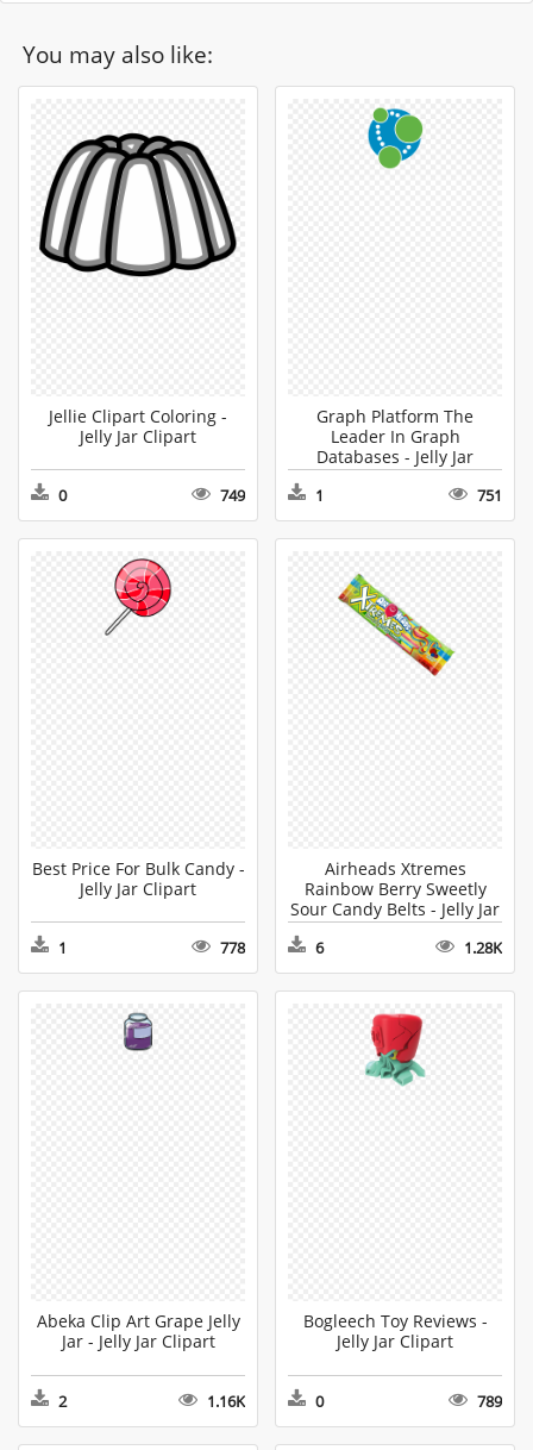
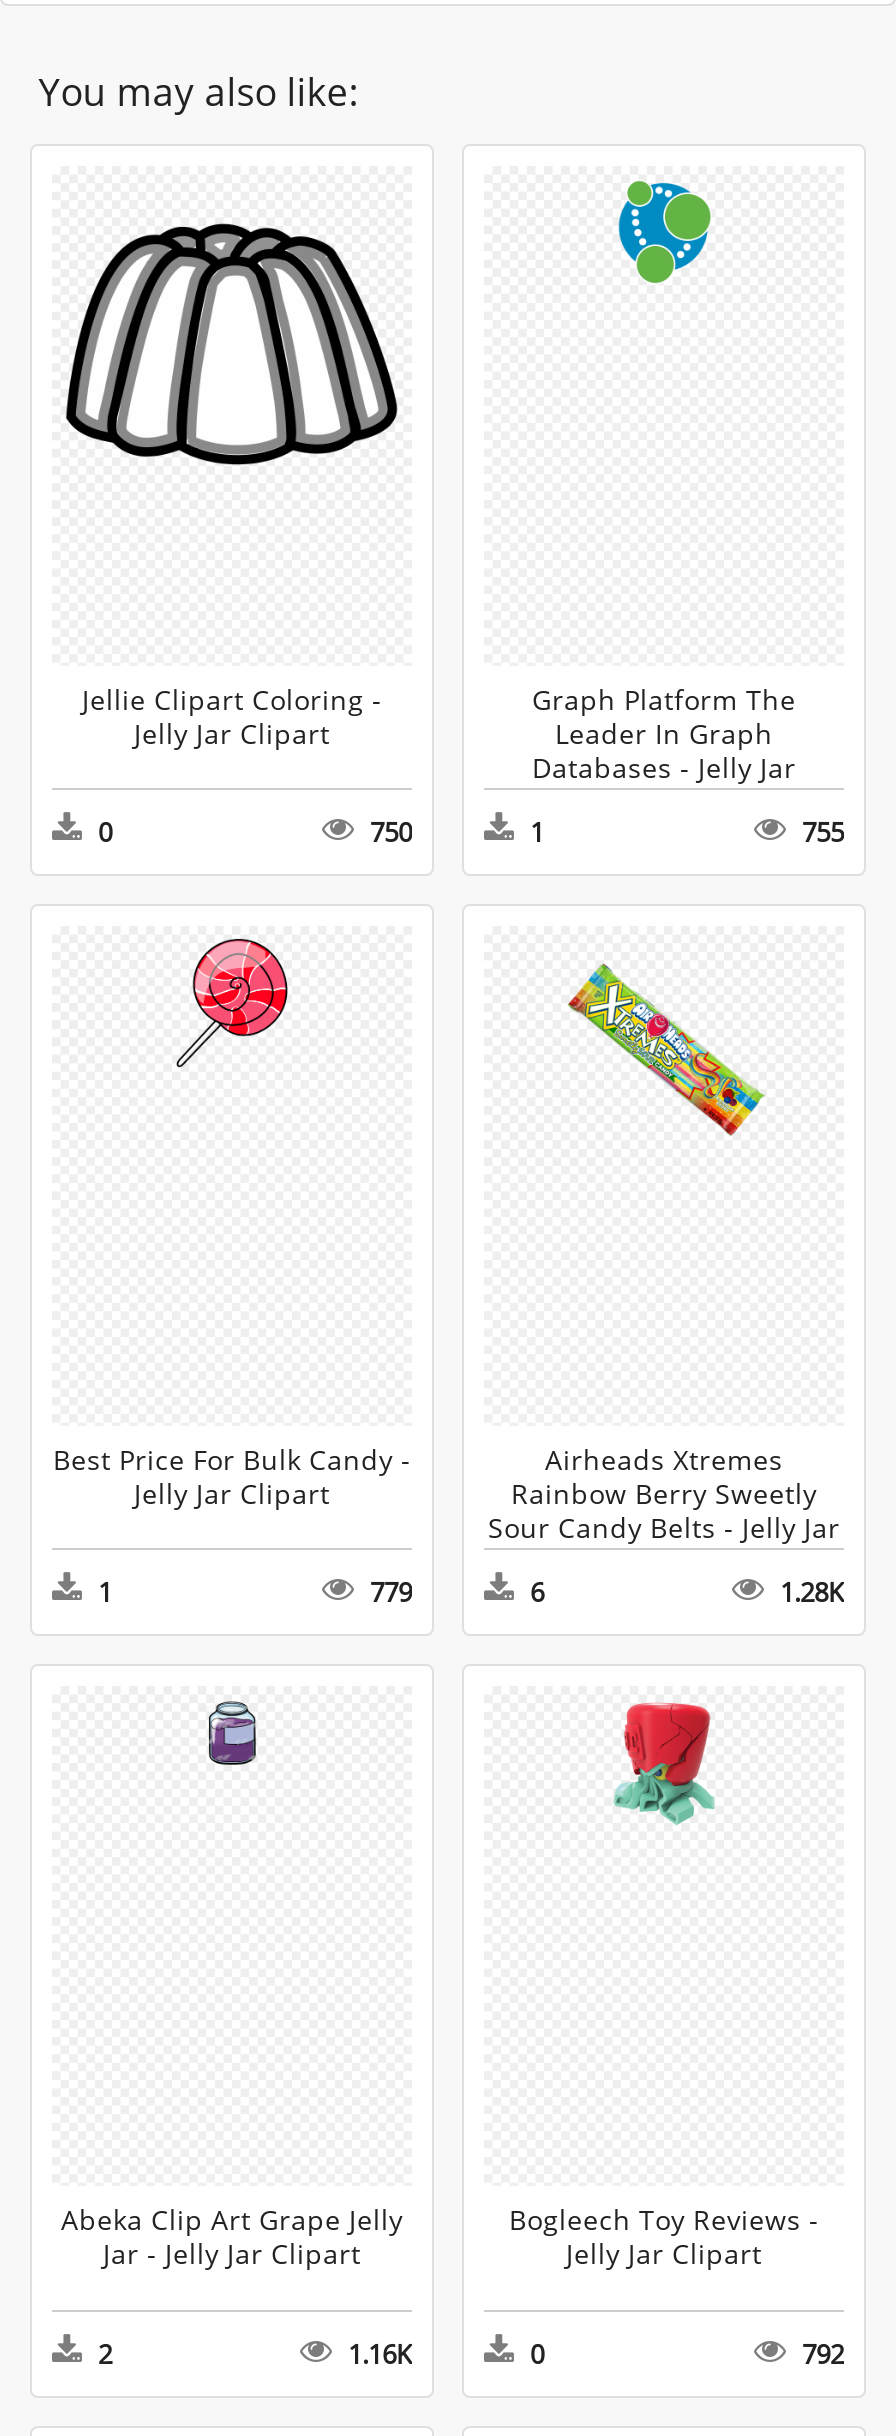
[220,485,245,506] 749 -> [370,814,412,850] 750
[477,485,502,506] 751 -> [802,814,844,850] 755
[220,937,245,959] 778 -> [370,1575,412,1611] 779
[477,1390,502,1412] 789 -> [802,2335,844,2371] 792

